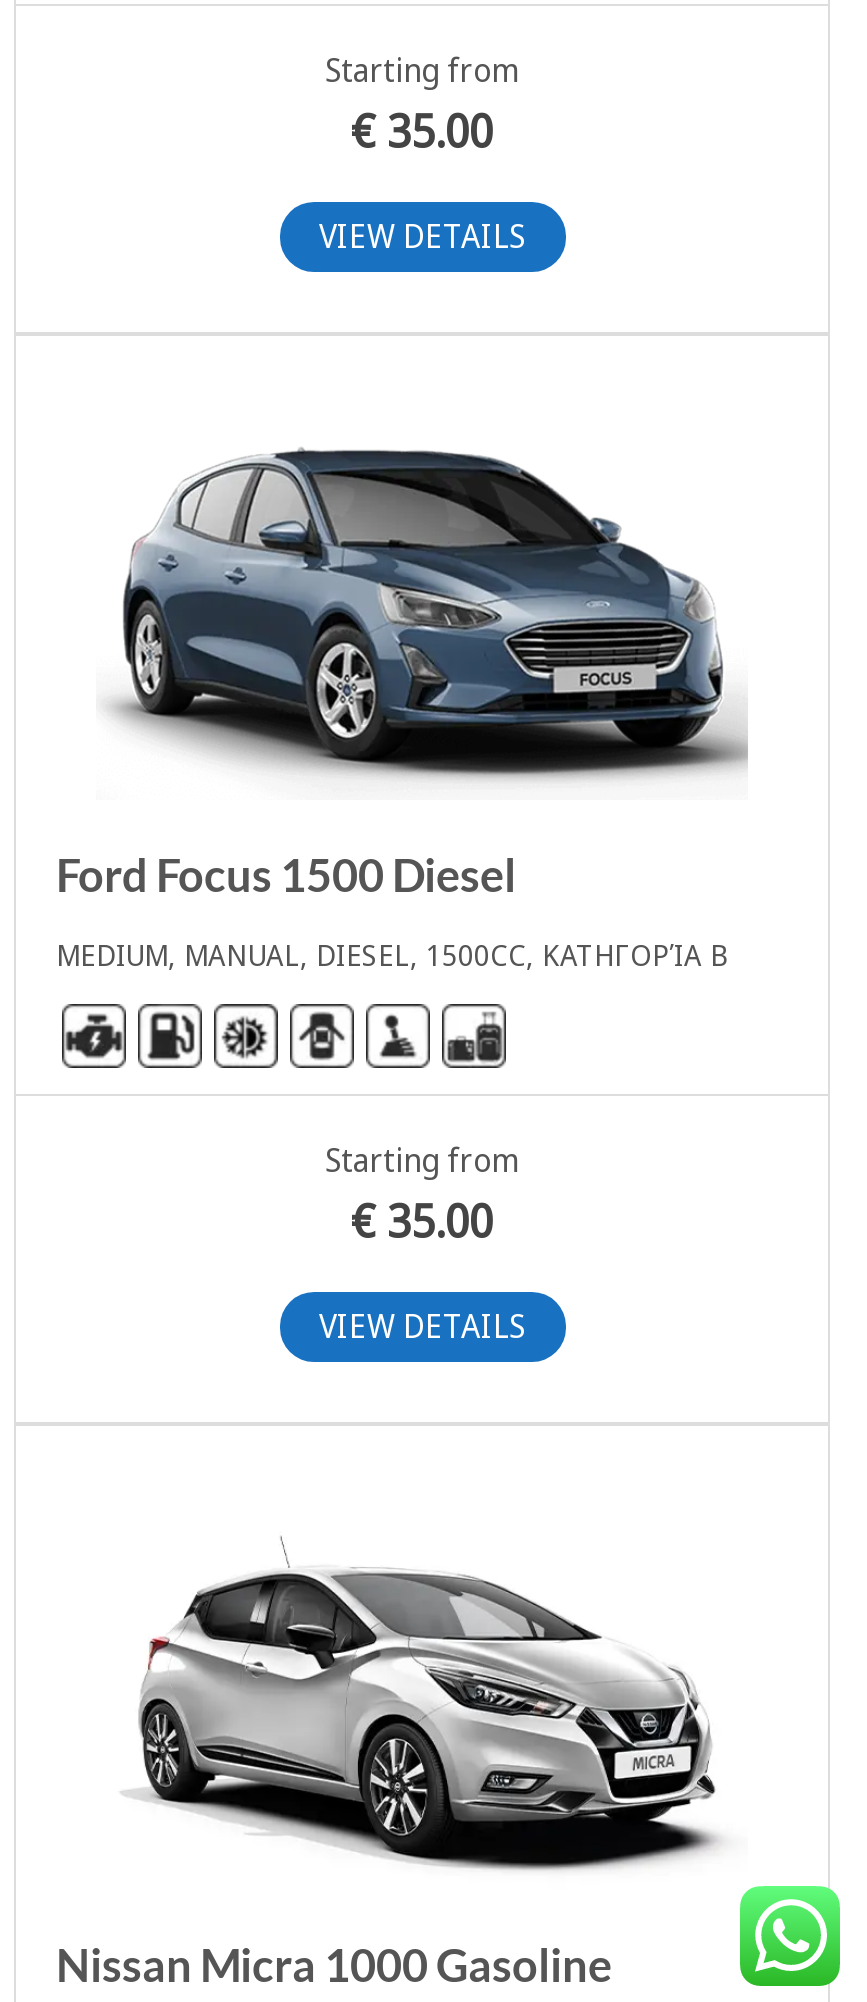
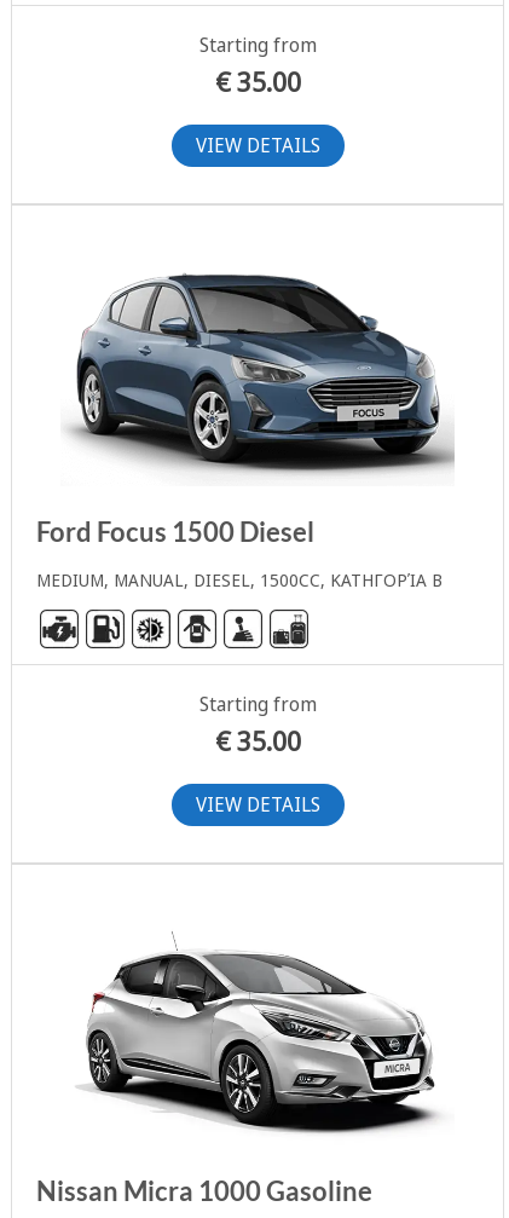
[738,1884,842,1988] [image] -> none

